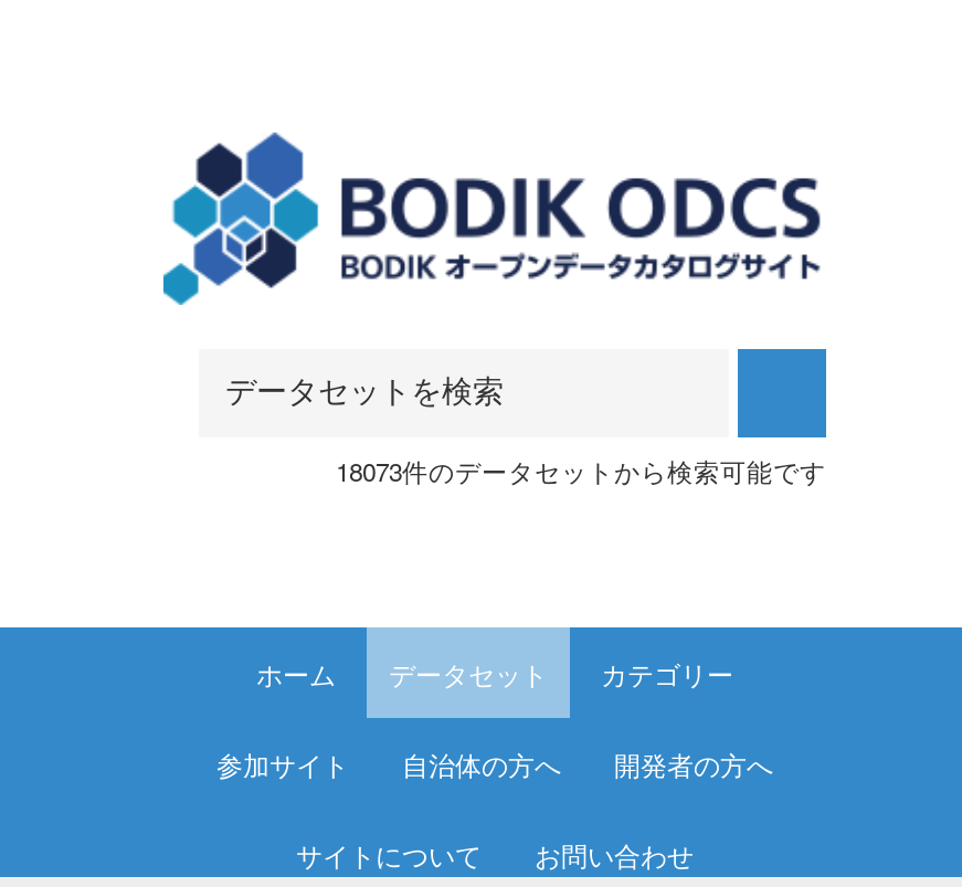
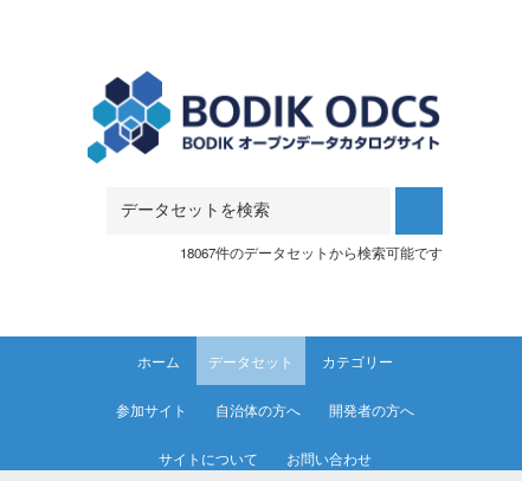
[336,452,826,488] 18073件のデータセットから検索可能です -> [180,243,443,261] 18067件のデータセットから検索可能です

